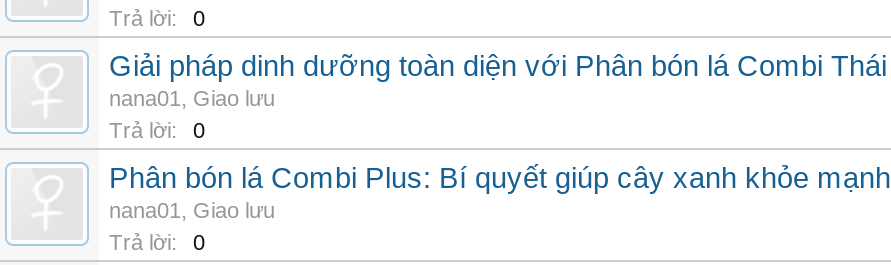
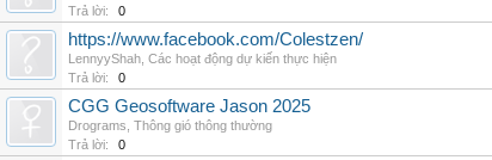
[109,50,887,110] Giải pháp dinh dưỡng toàn diện với Phân bón lá Combi Thái | nana01, Giao lưu -> [68,30,363,66] https://www.facebook.com/Colestzen/ | LennyyShah, Các hoạt động dự kiến thực hiện
[109,162,891,222] Phân bón lá Combi Plus: Bí quyết giúp cây xanh khỏe mạnh | nana01, Giao lưu -> [68,97,310,133] CGG Geosoftware Jason 2025 | Drograms, Thông gió thông thường

